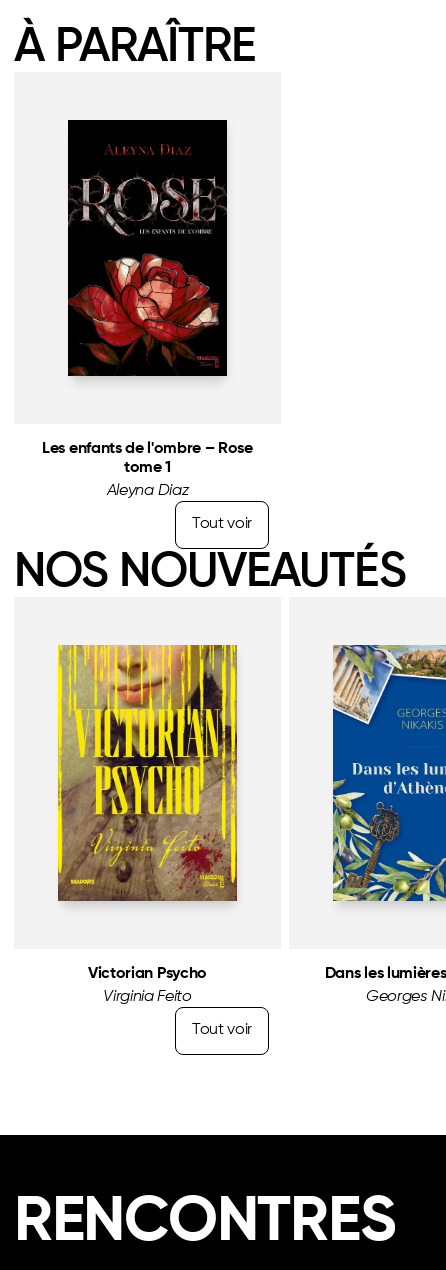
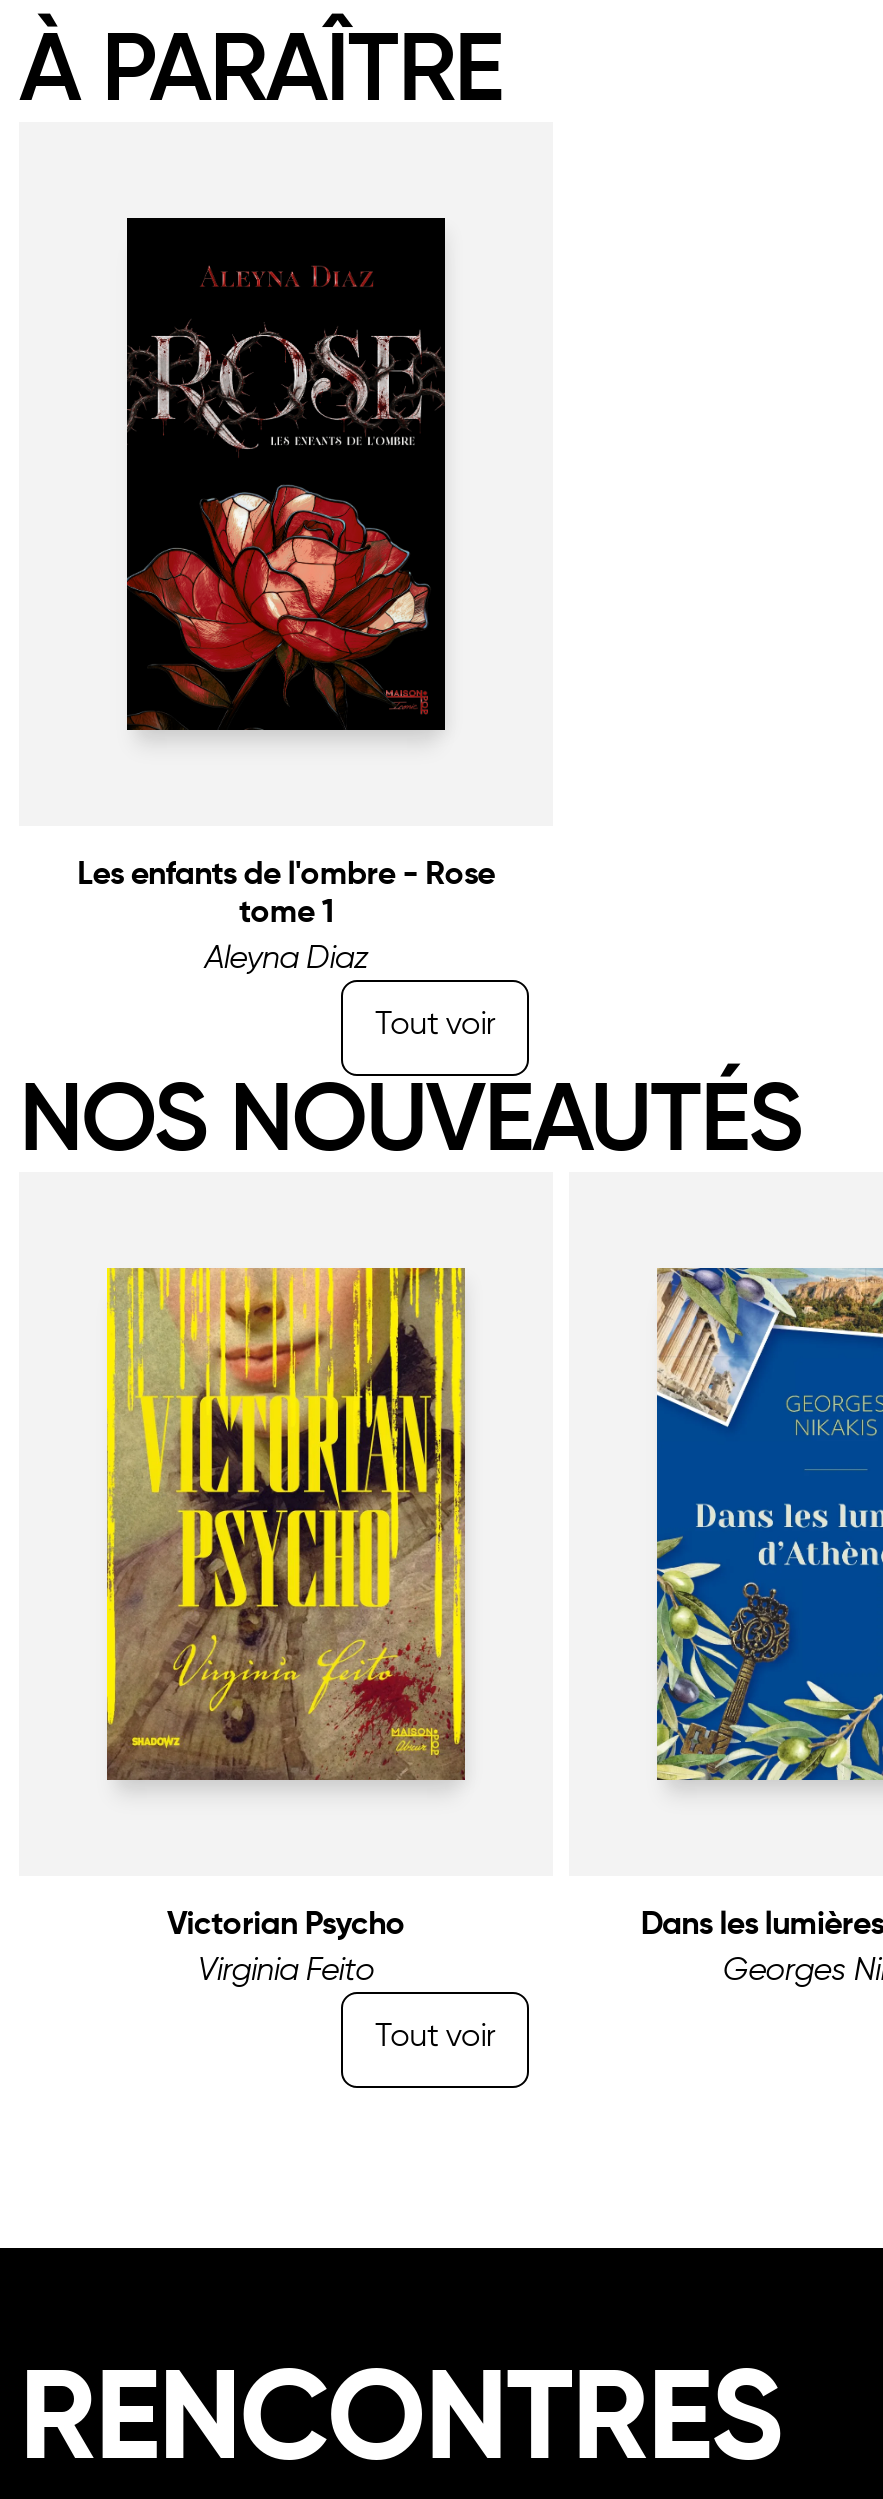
[42,441,253,457] Les enfants de l'ombre – Rose -> [77,860,495,892] Les enfants de l'ombre - Rose

